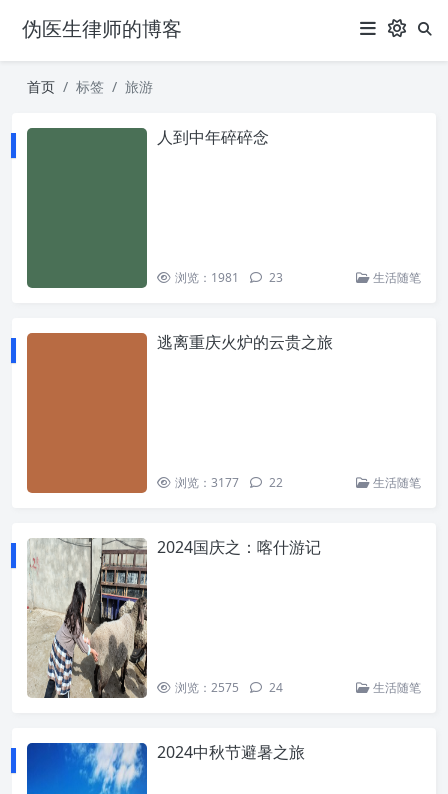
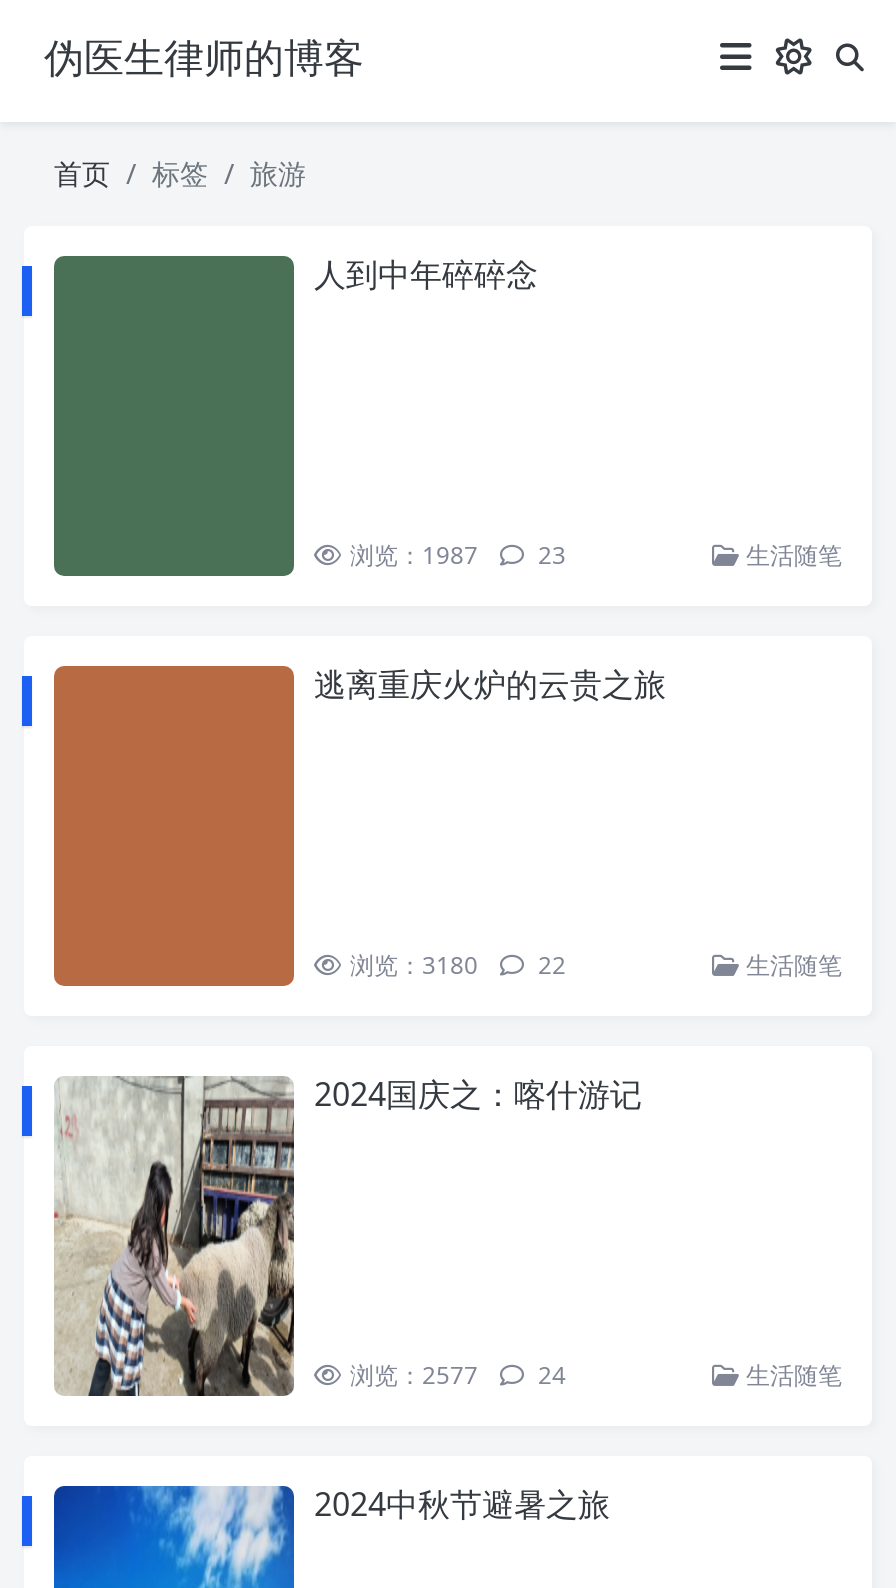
[175,269,283,286] 浏览：1981 23 -> [350,538,566,572] 浏览：1987 23
[175,474,283,491] 浏览：3177 22 -> [350,948,566,982] 浏览：3180 22
[175,679,283,696] 浏览：2575 24 -> [350,1358,566,1392] 浏览：2577 24

